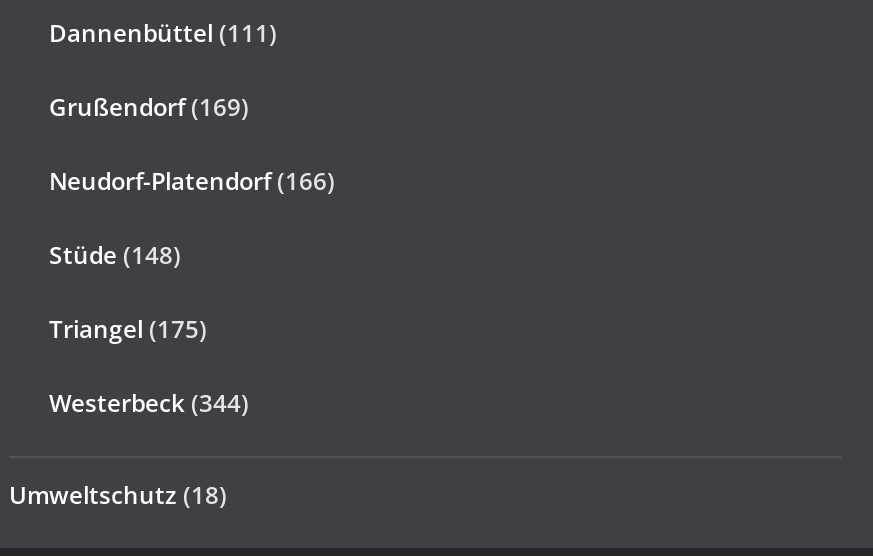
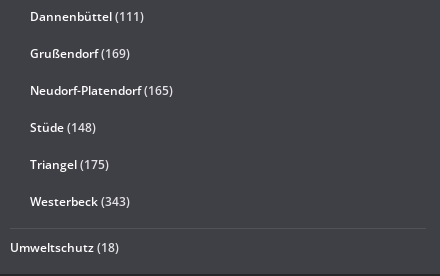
[49,164,335,198] Neudorf-Platendorf(166) -> [30,82,173,99] Neudorf-Platendorf(165)
[49,386,249,420] Westerbeck (344) -> [30,193,130,210] Westerbeck (343)

